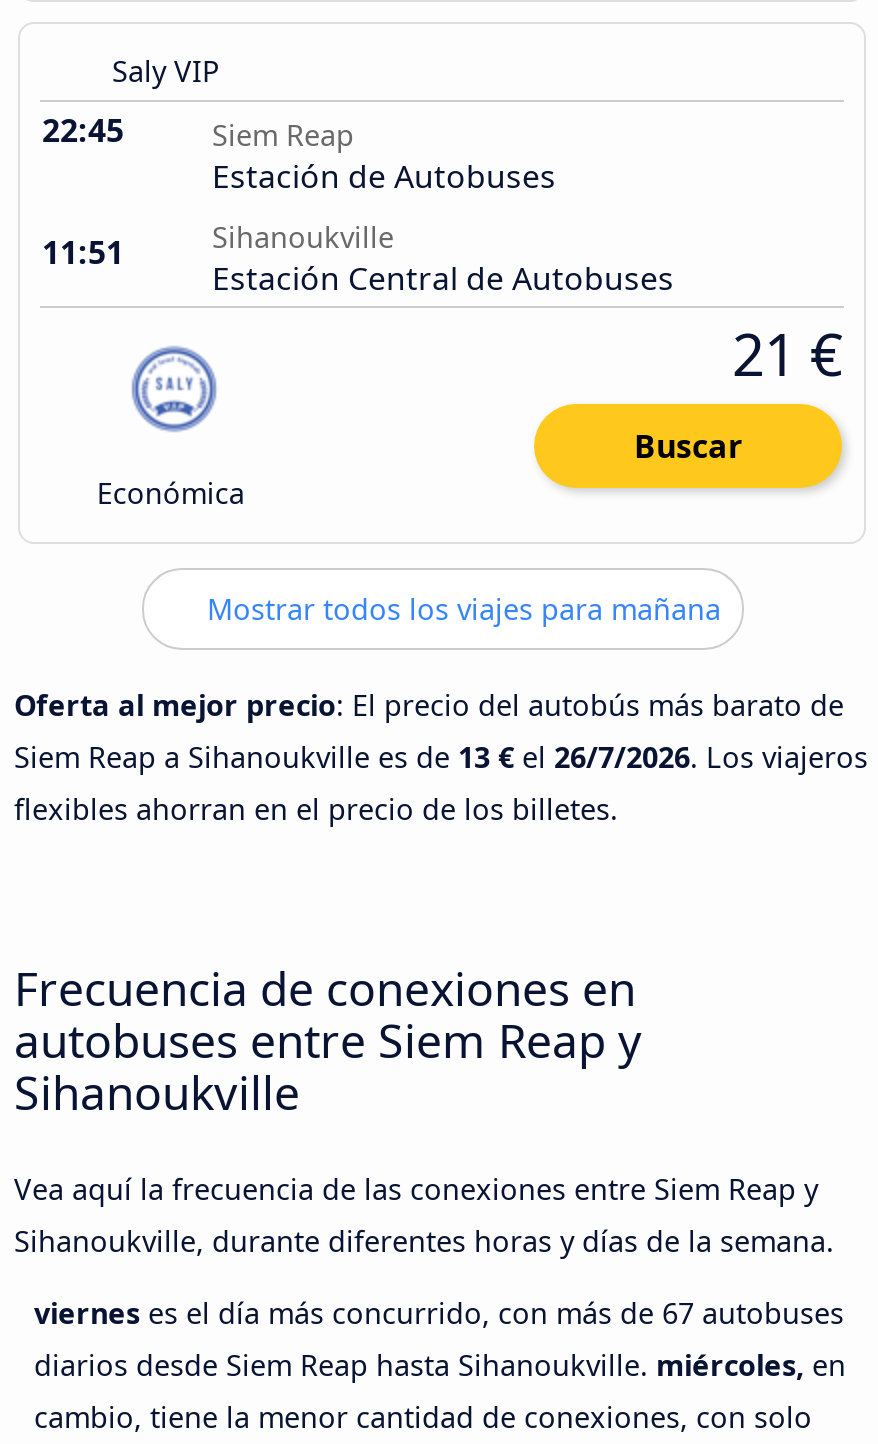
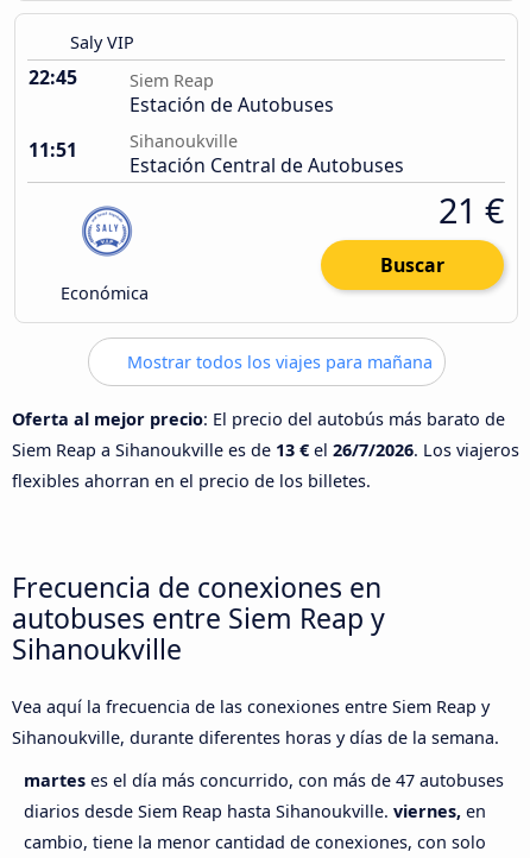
[34,1294,844,1332] viernes es el día más concurrido, con más de 67 autobuses -> [24,769,504,791] martes es el día más concurrido, con más de 47 autobuses
[34,1346,846,1384] diarios desde Siem Reap hasta Sihanoukville. miércoles, en -> [24,800,486,822] diarios desde Siem Reap hasta Sihanoukville. viernes, en

